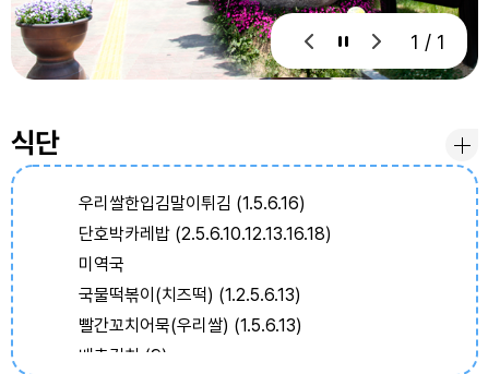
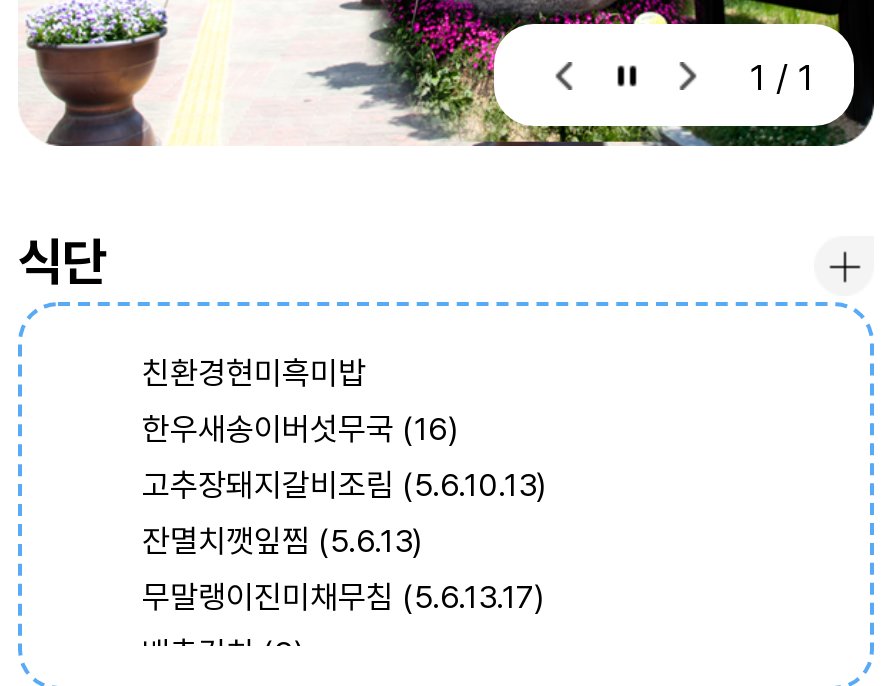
[79,193,306,214] 우리쌀한입김말이튀김 (1.5.6.16) -> [142,355,366,393] 친환경현미흑미밥
[79,224,332,245] 단호박카레밥 (2.5.6.10.12.13.16.18) -> [142,411,460,449] 한우새송이버섯무국 (16)
[79,254,124,275] 미역국 -> [142,467,548,505] 고추장돼지갈비조림 (5.6.10.13)
[79,285,301,306] 국물떡볶이(치즈떡) (1.2.5.6.13) -> [142,523,424,561] 잔멸치깻잎찜 (5.6.13)
[79,315,302,336] 빨간꼬치어묵(우리쌀) (1.5.6.13) -> [142,579,546,617] 무말랭이진미채무침 (5.6.13.17)

